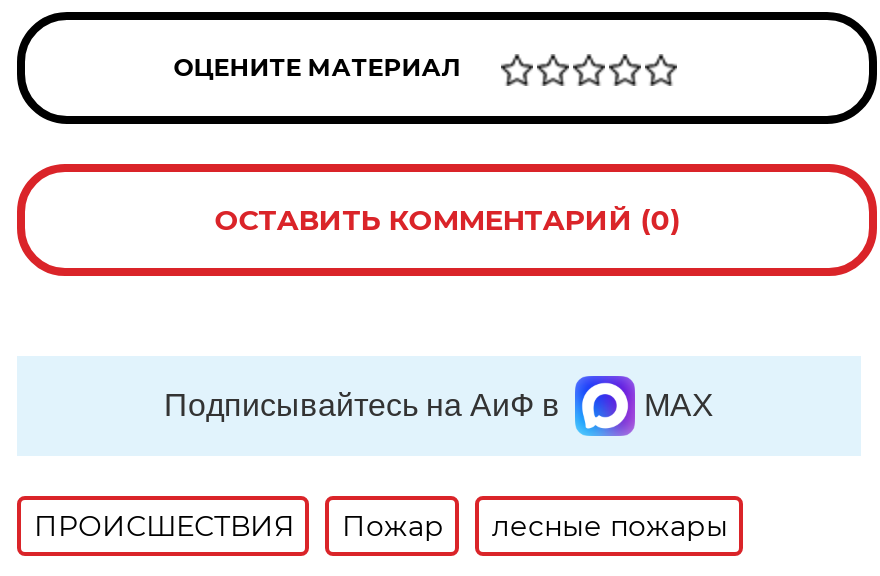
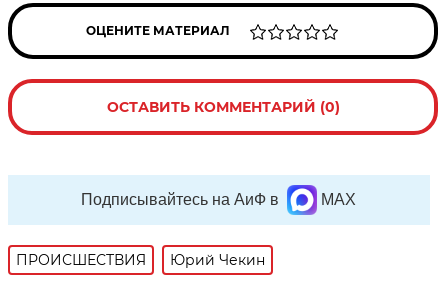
[342,508,728,544] Пожар | лесные пожары -> [170,251,265,269] Юрий Чекин

